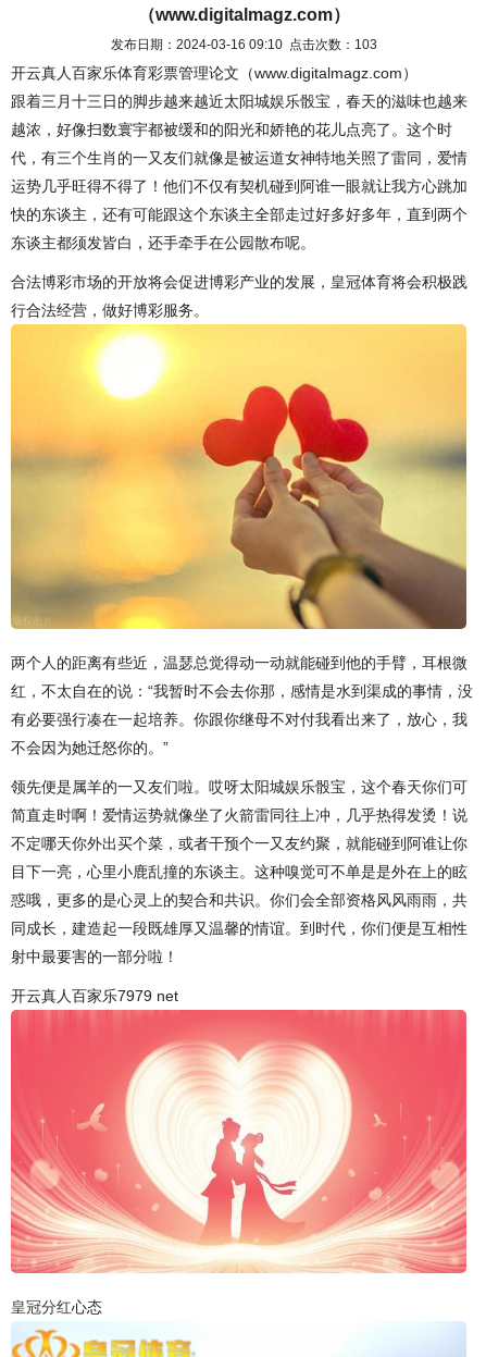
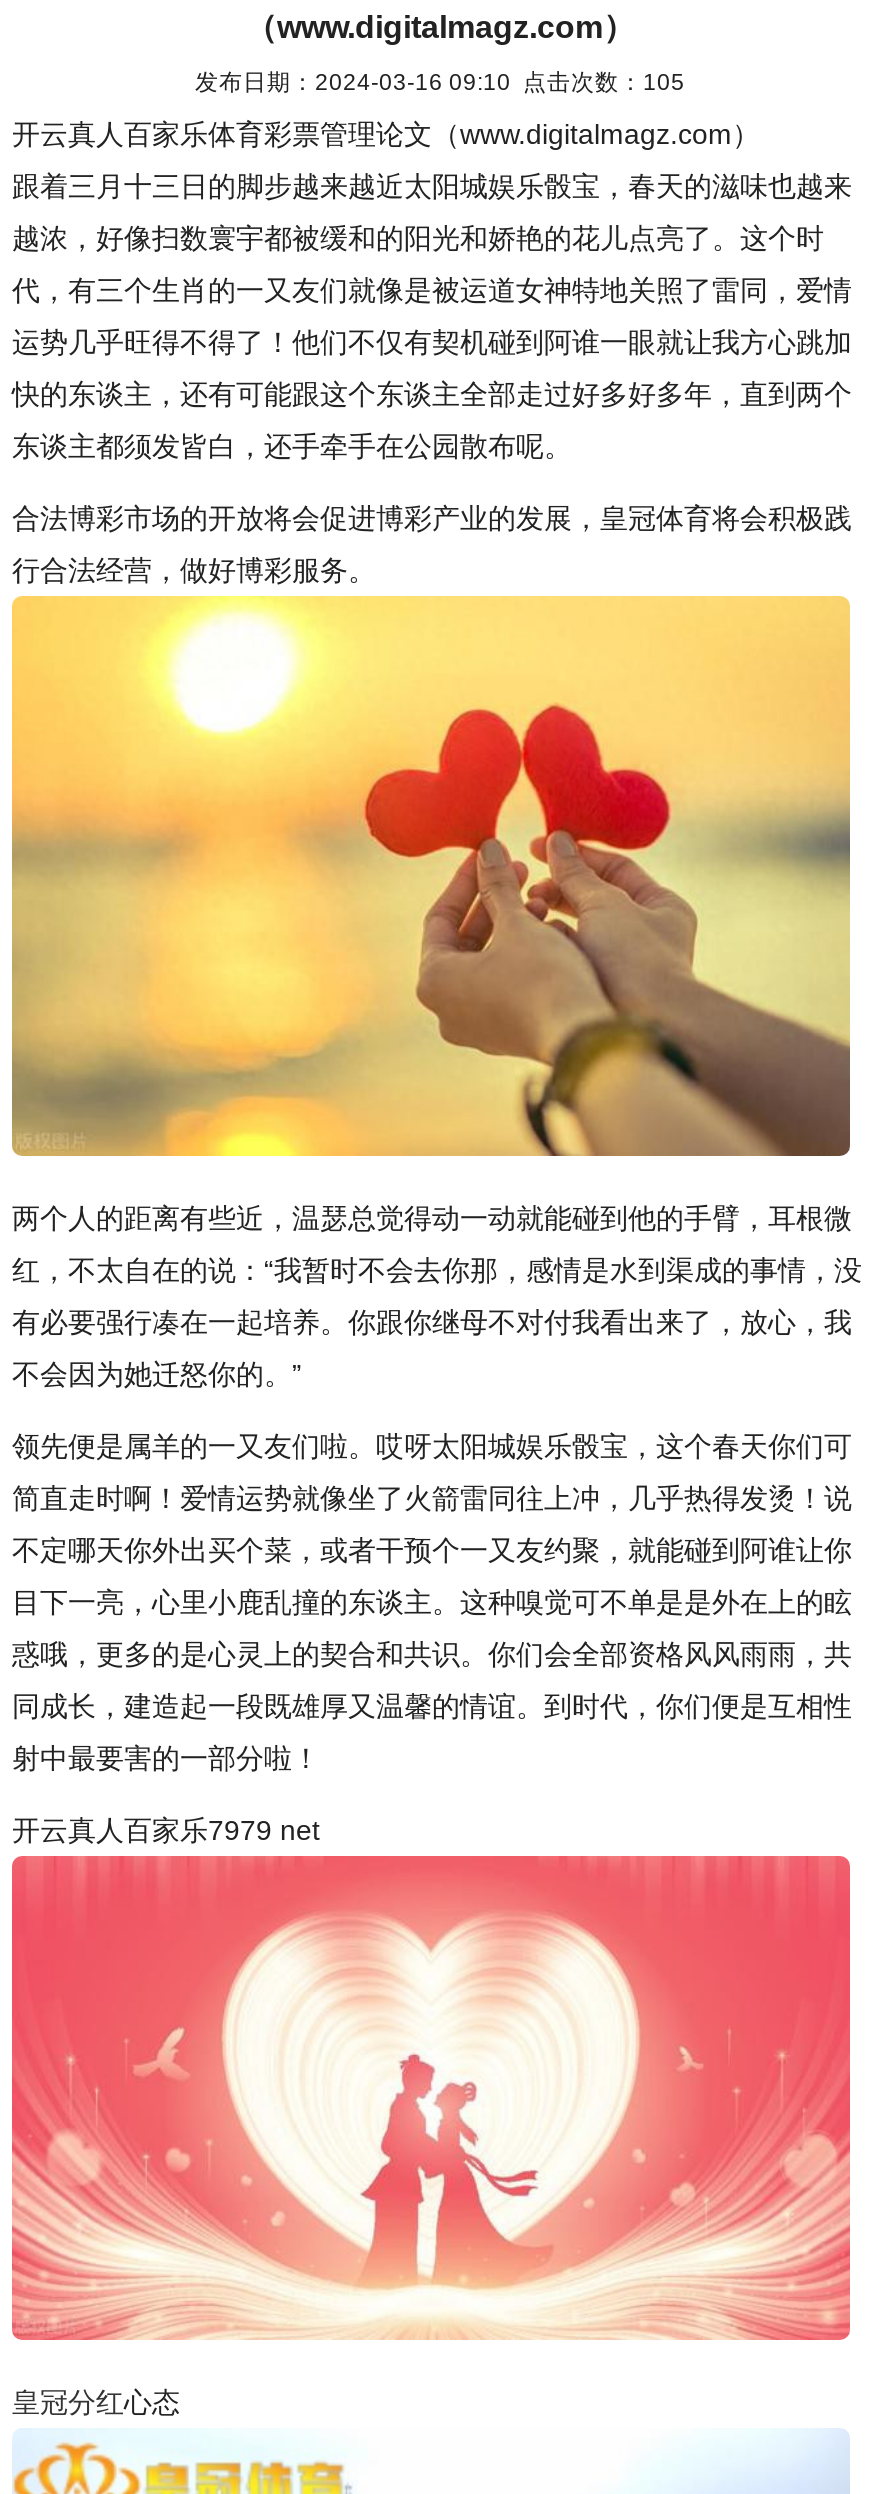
[110,37,377,51] 发布日期：2024-03-16 09:10 点击次数：103 -> [195,68,685,94] 发布日期：2024-03-16 09:10 点击次数：105

